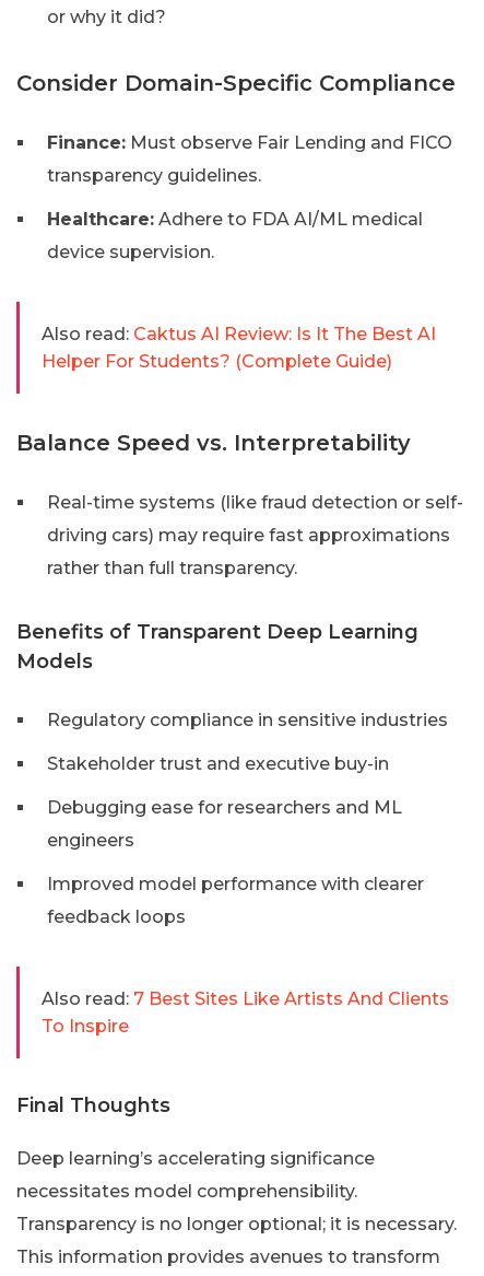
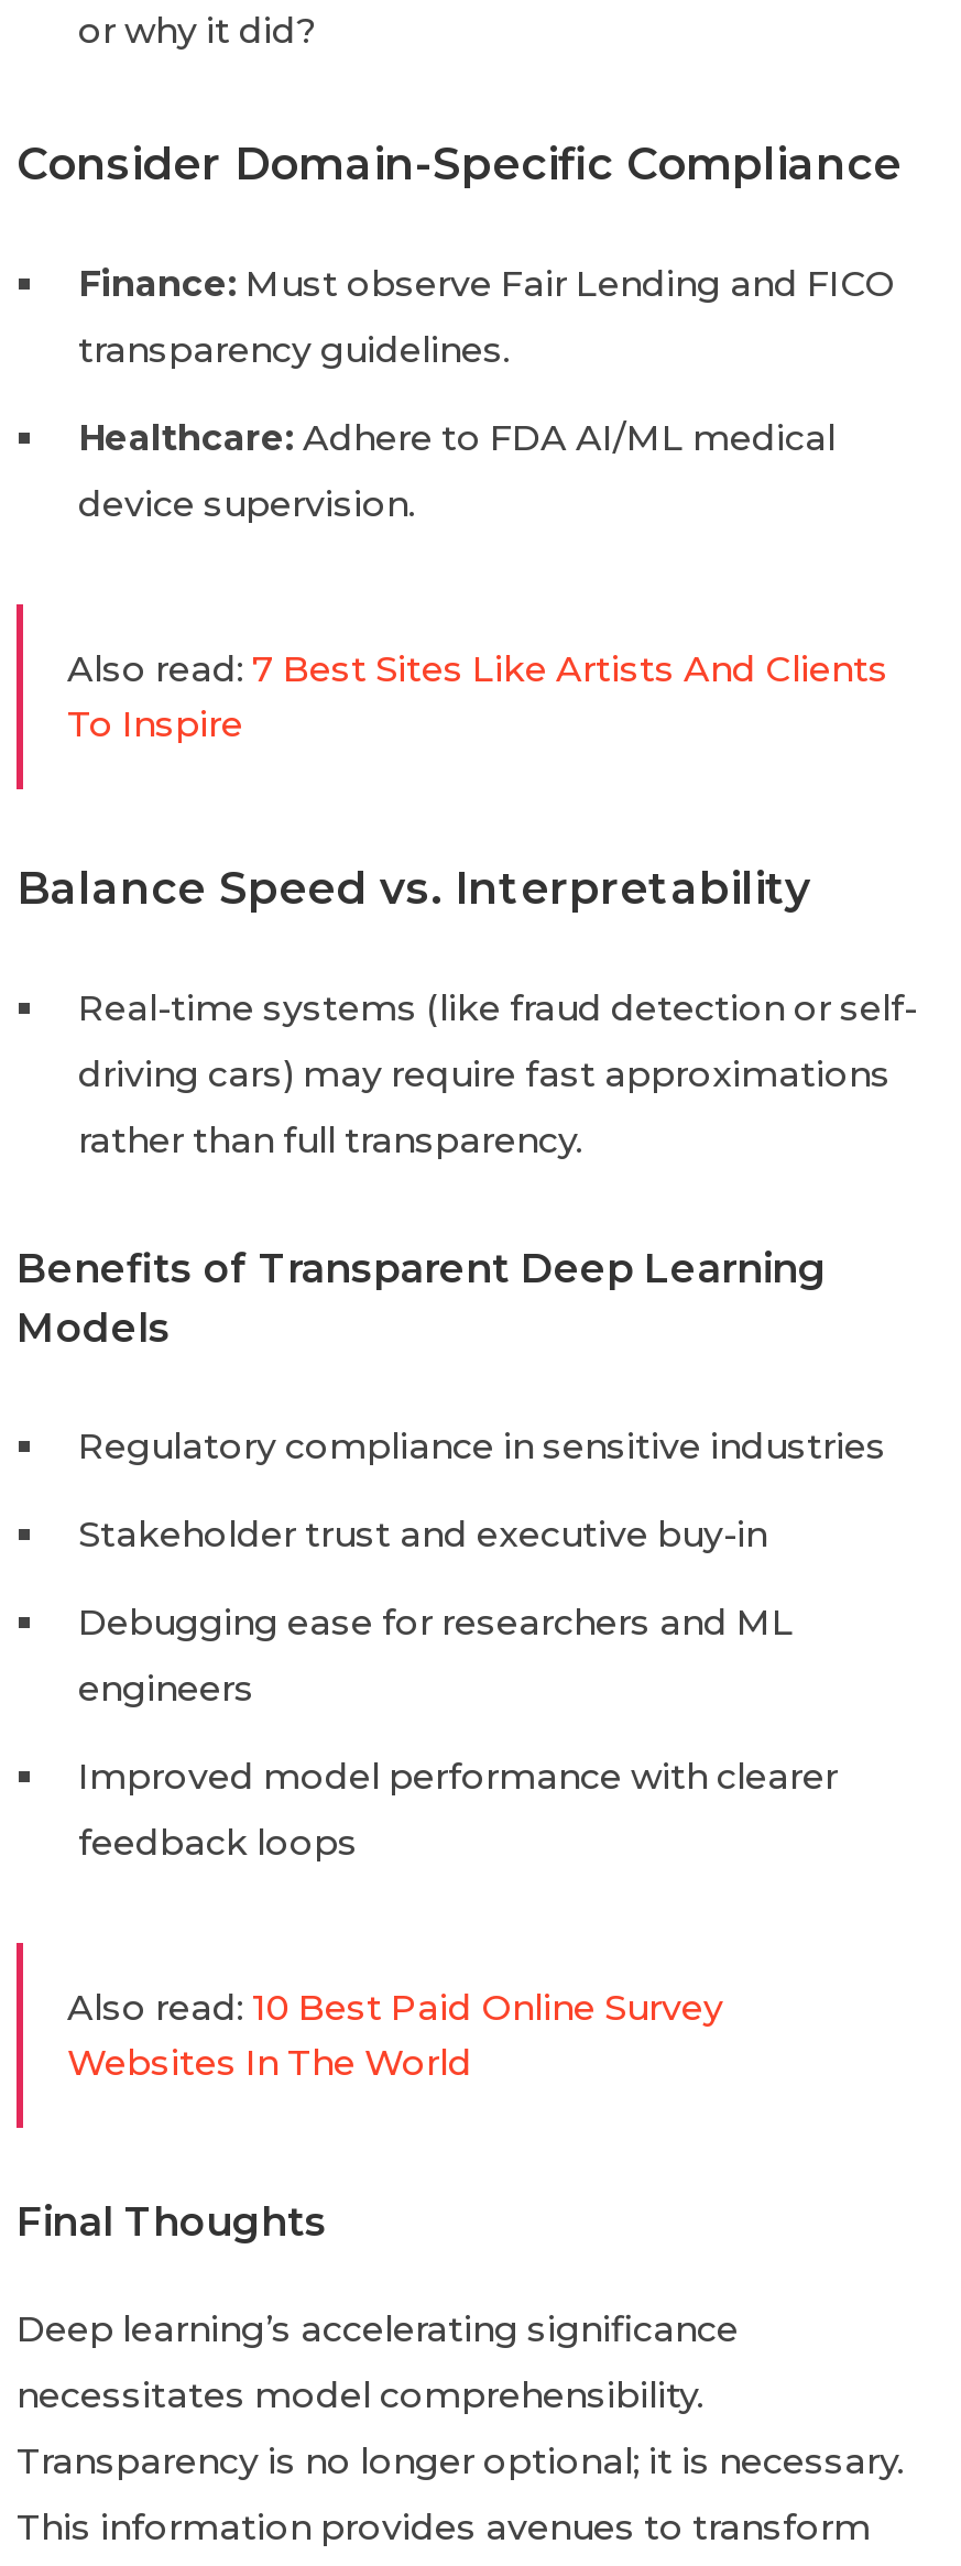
[42,324,436,372] Also read: Caktus AI Review: Is It The Best AI | Helper For Students? (Complete Guide) -> none
none -> [67,1987,723,2084] Also read: 10 Best Paid Online Survey | Websites In The World
moved [42,988,449,1036] -> [67,648,888,745]: Also read: 7 Best Sites Like Artists And Clients | To Inspire

